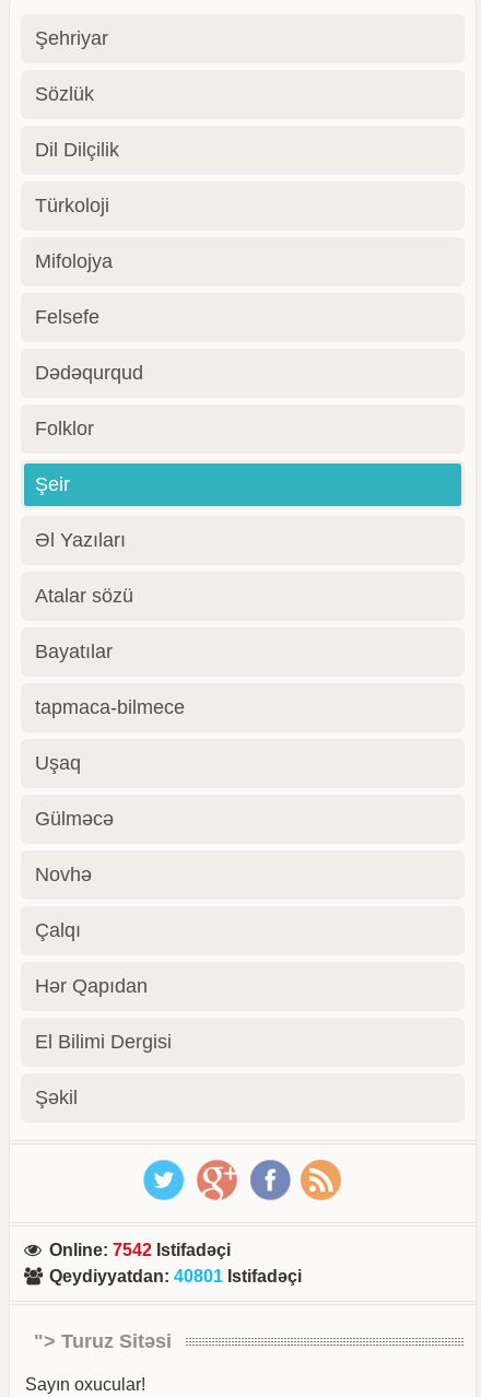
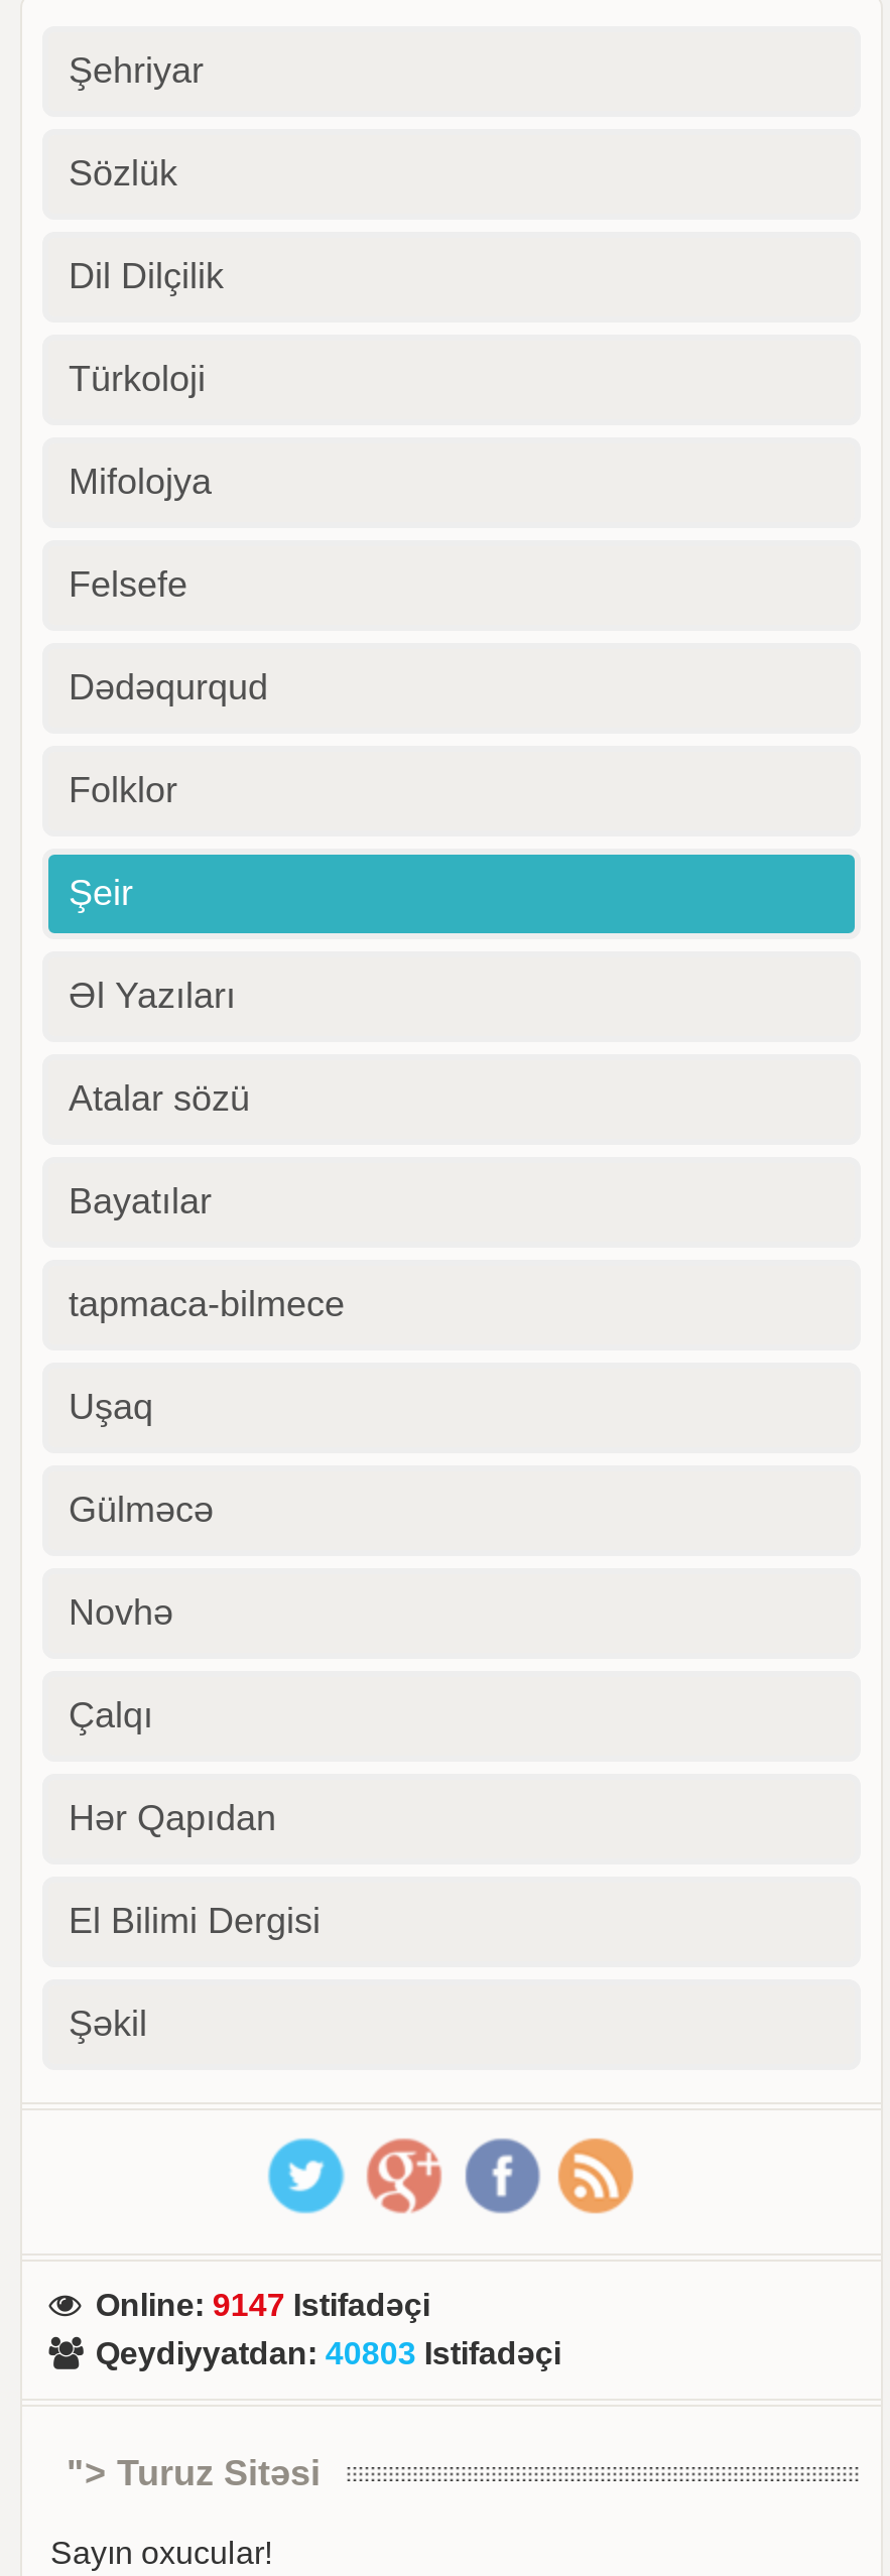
[50,1241,231,1260] Online: 7542 Istifadəçi -> [96,2289,430,2323] Online: 9147 Istifadəçi
[50,1267,302,1286] Qeydiyyatdan: 40801 Istifadəçi -> [96,2337,561,2371] Qeydiyyatdan: 40803 Istifadəçi

